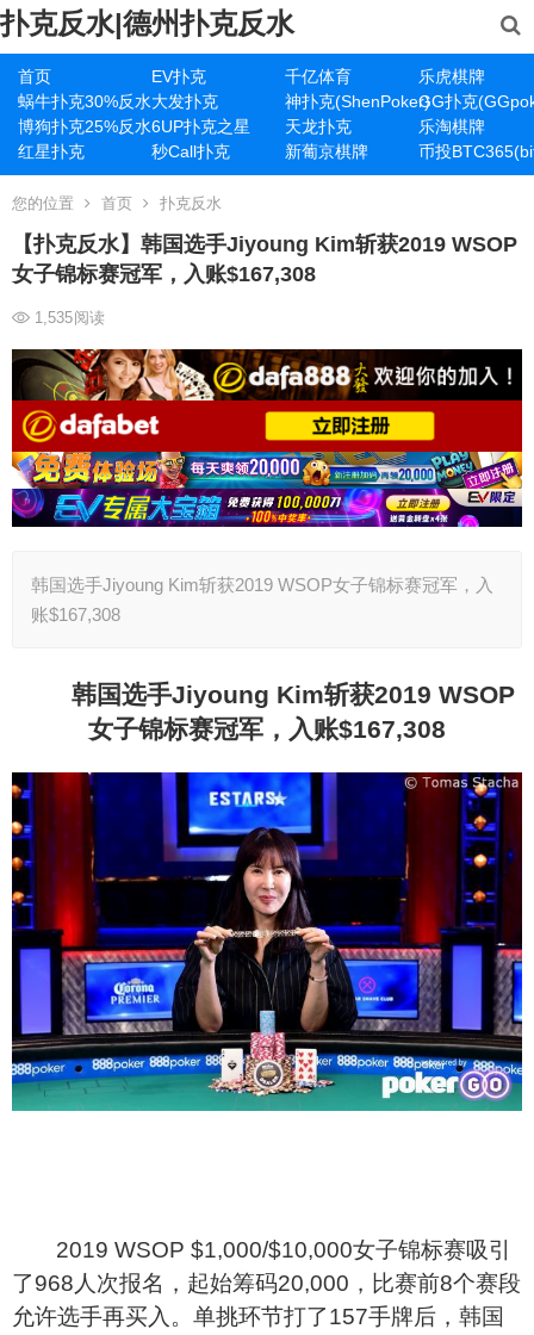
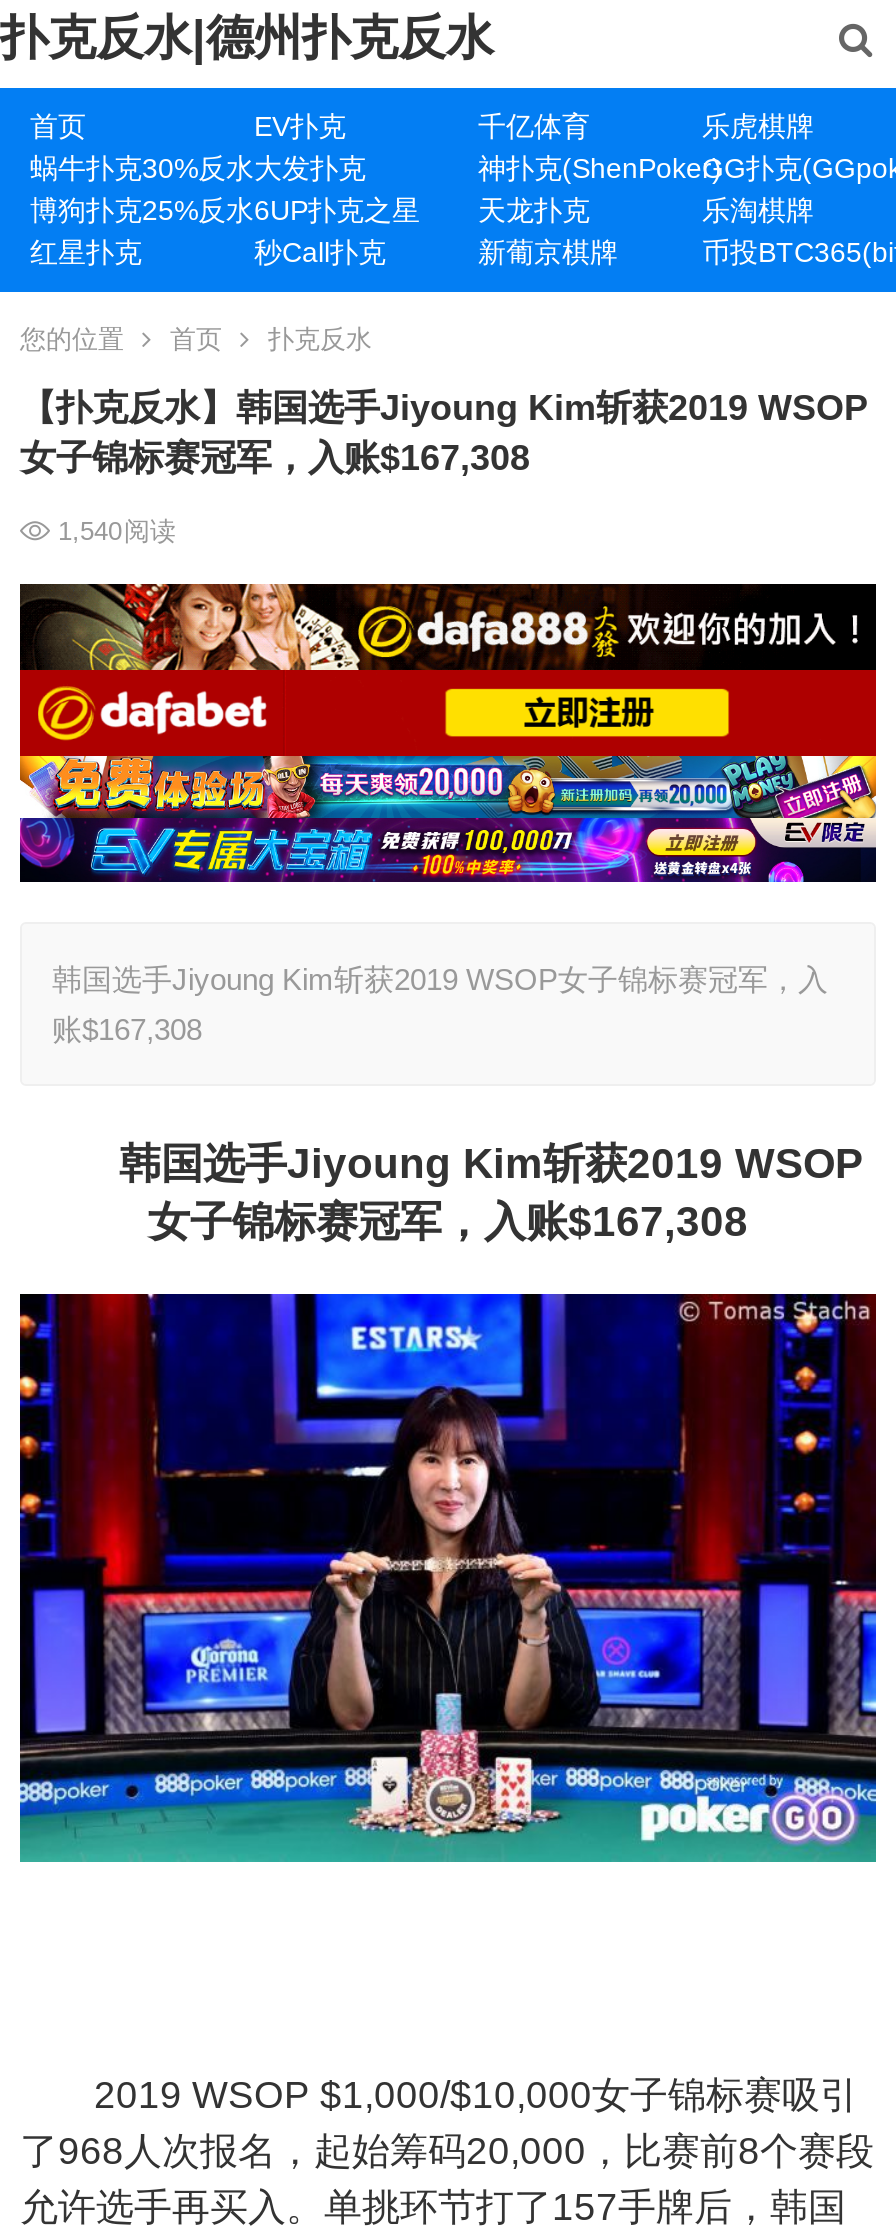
[30,309,105,327] 1,535阅读 -> [50,516,176,546] 1,540阅读

